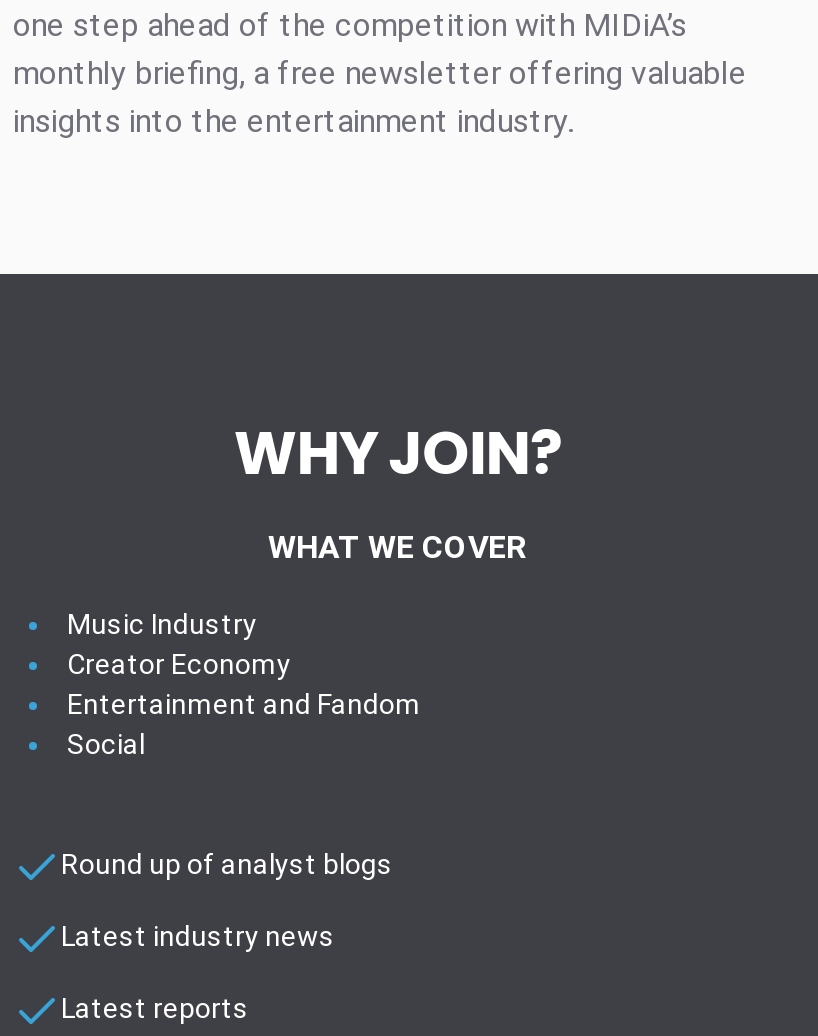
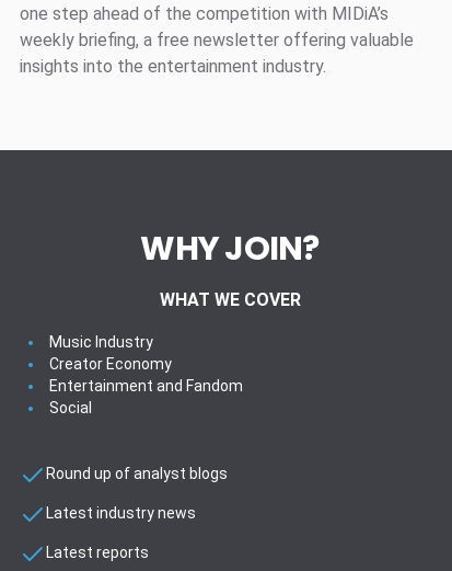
[13,54,747,92] monthly briefing, a free newsletter offering valuable -> [20,30,414,50] weekly briefing, a free newsletter offering valuable

